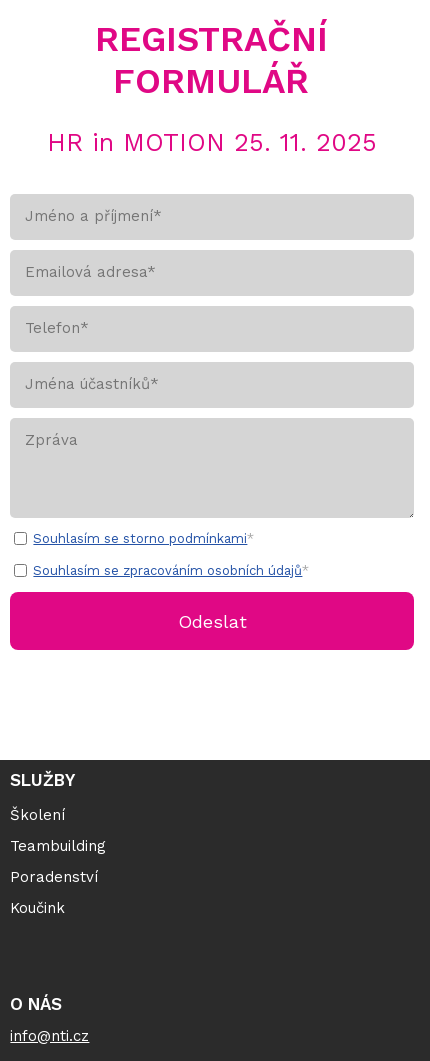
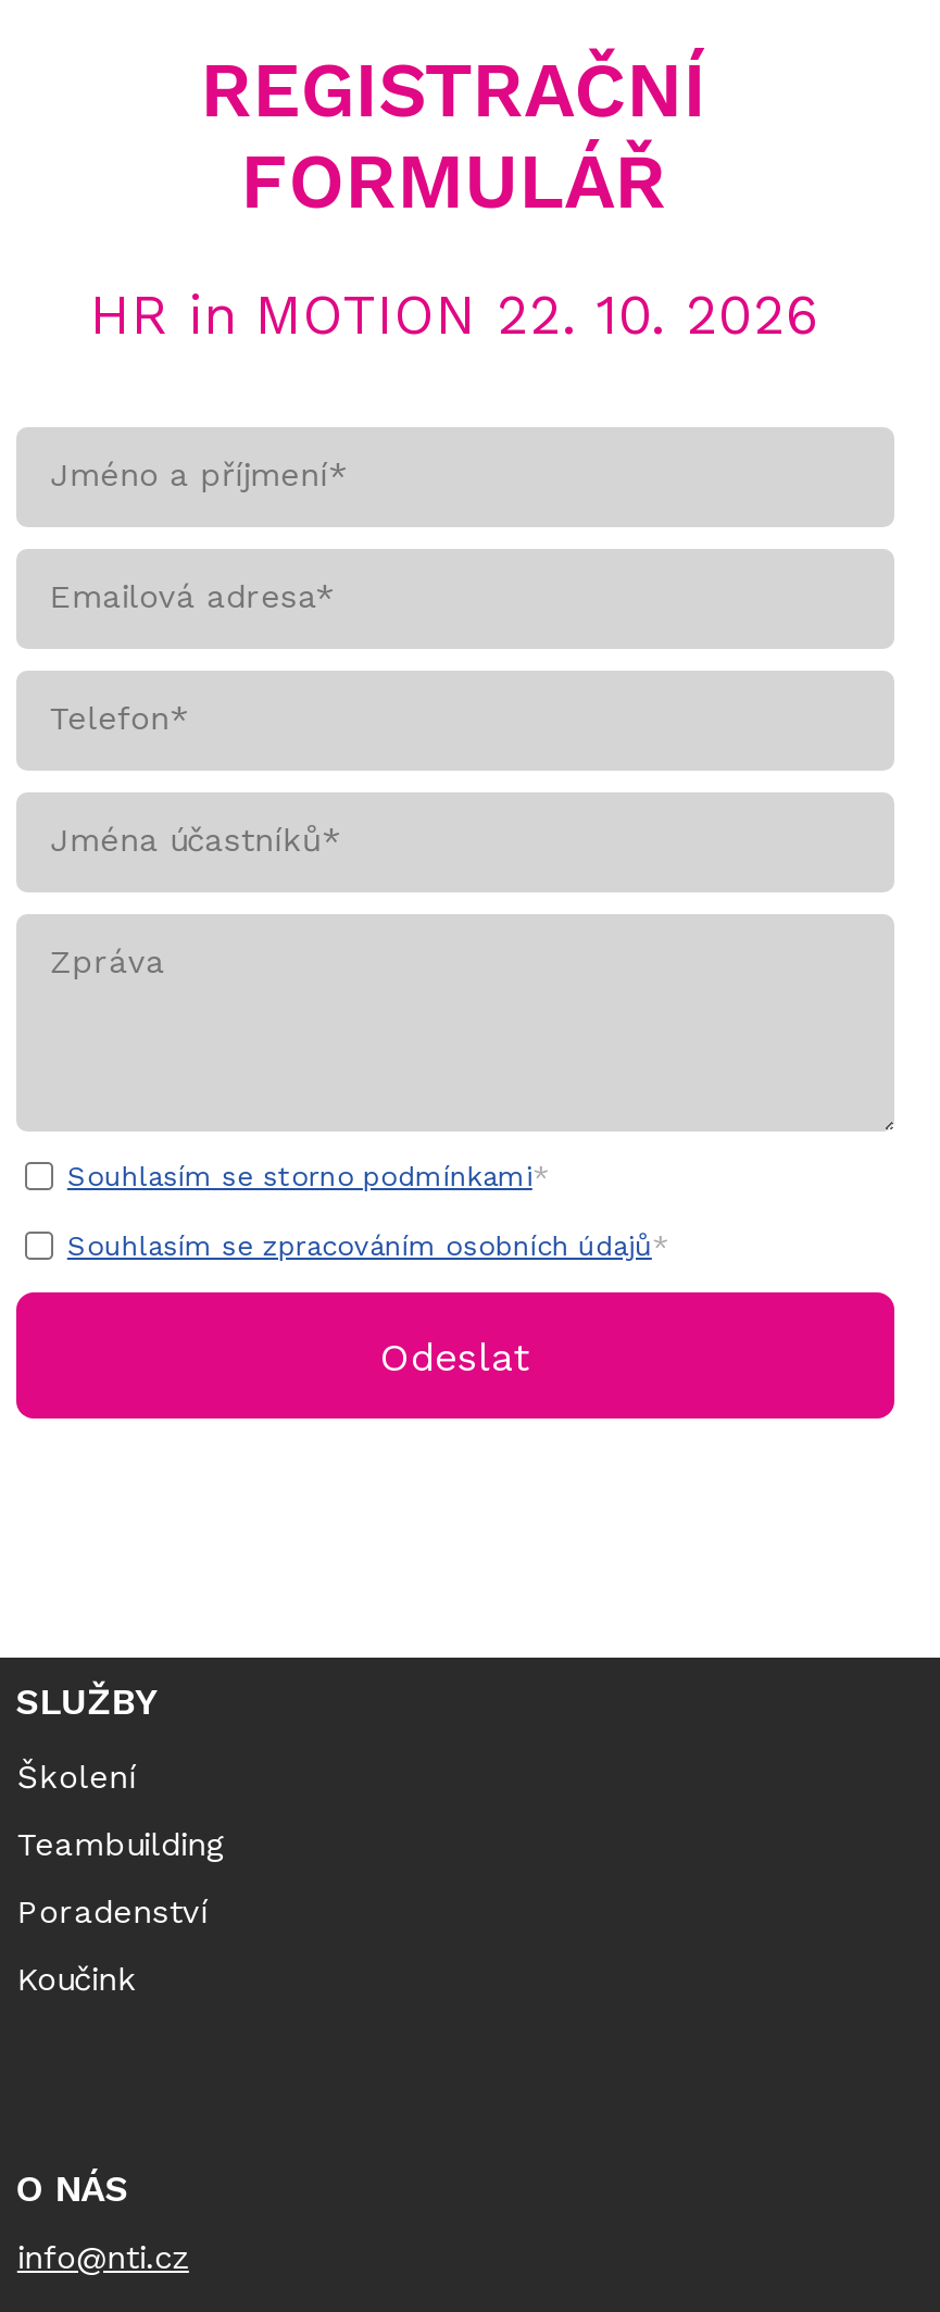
[47,128,377,157] HR in MOTION 25. 11. 2025 -> [90,283,820,347] HR in MOTION 22. 10. 2026

